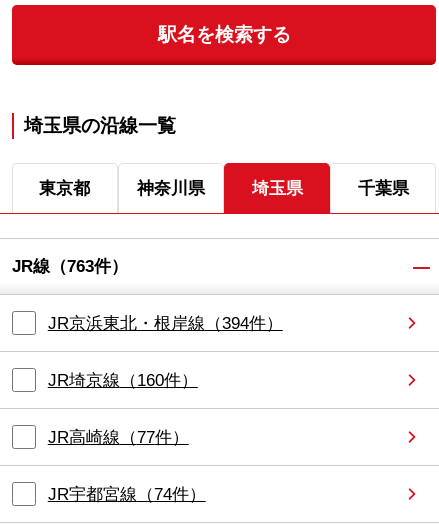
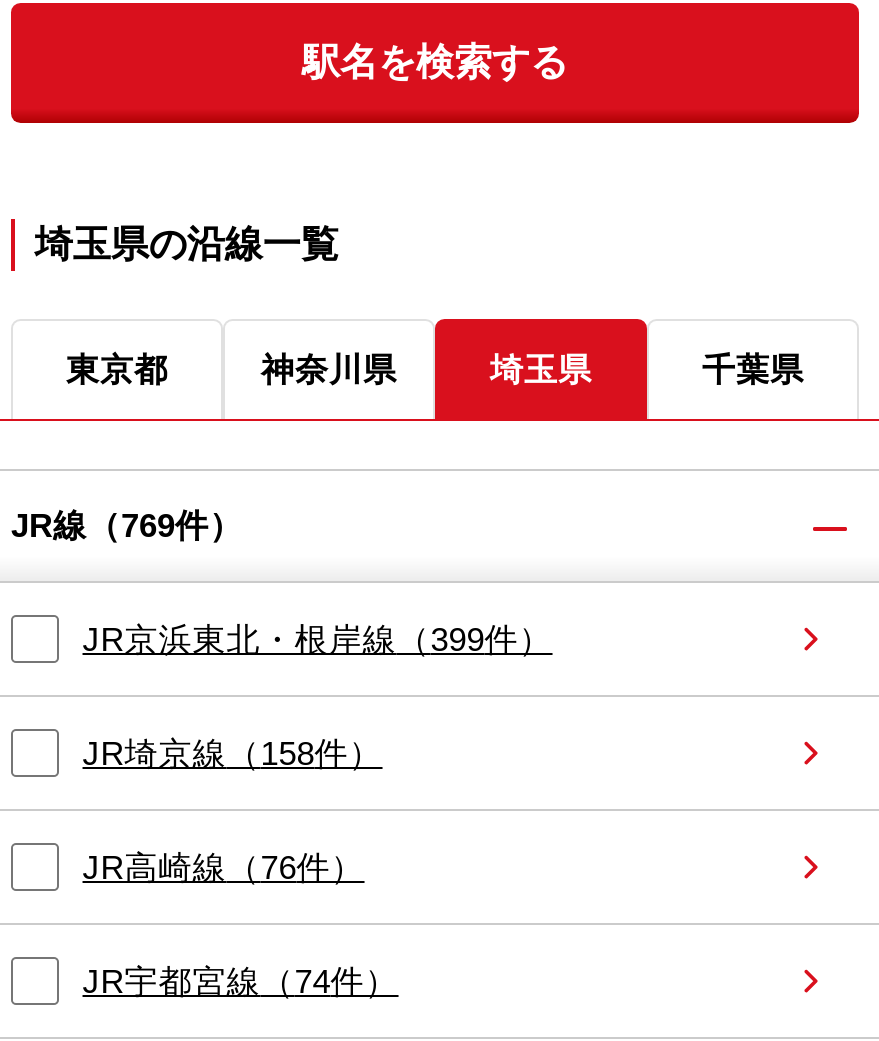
[12,257,128,276] JR線（763件） -> [11,507,243,545] JR線（769件）
[48,314,283,333] JR京浜東北・根岸線（394件） -> [83,620,553,658] JR京浜東北・根岸線（399件）
[48,371,198,390] JR埼京線（160件） -> [83,735,383,773] JR埼京線（158件）
[48,428,189,447] JR高崎線（77件） -> [83,849,365,887] JR高崎線（76件）

